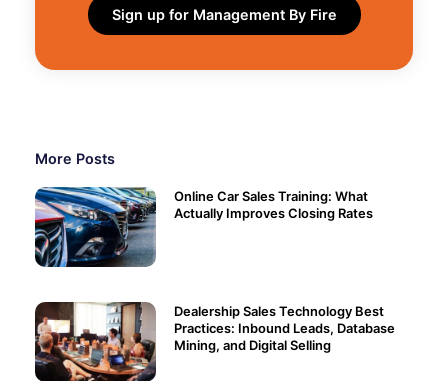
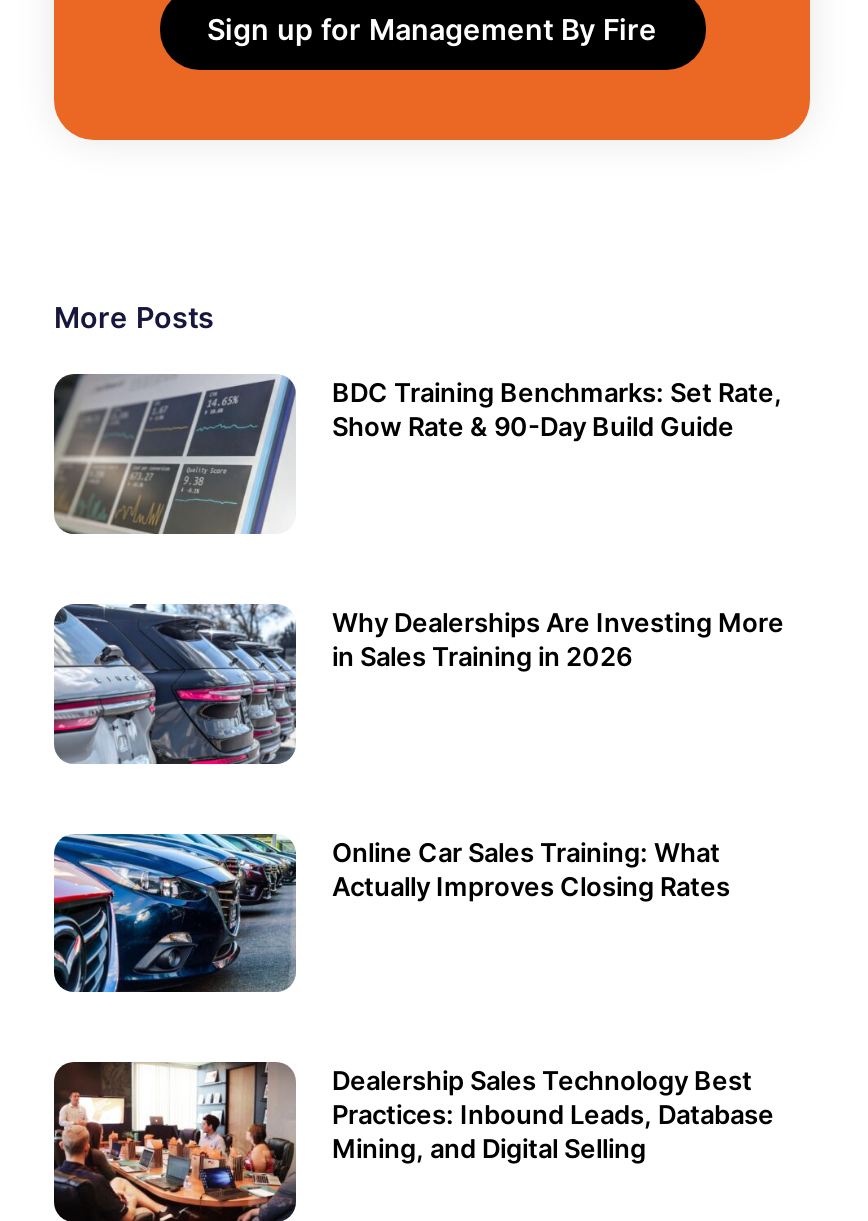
none -> [52,374,782,534] [image] | BDC Training Benchmarks: Set Rate, | Show Rate & 90-Day Build Guide
none -> [52,602,784,766] [image] | Why Dealerships Are Investing More | in Sales Training in 2026

